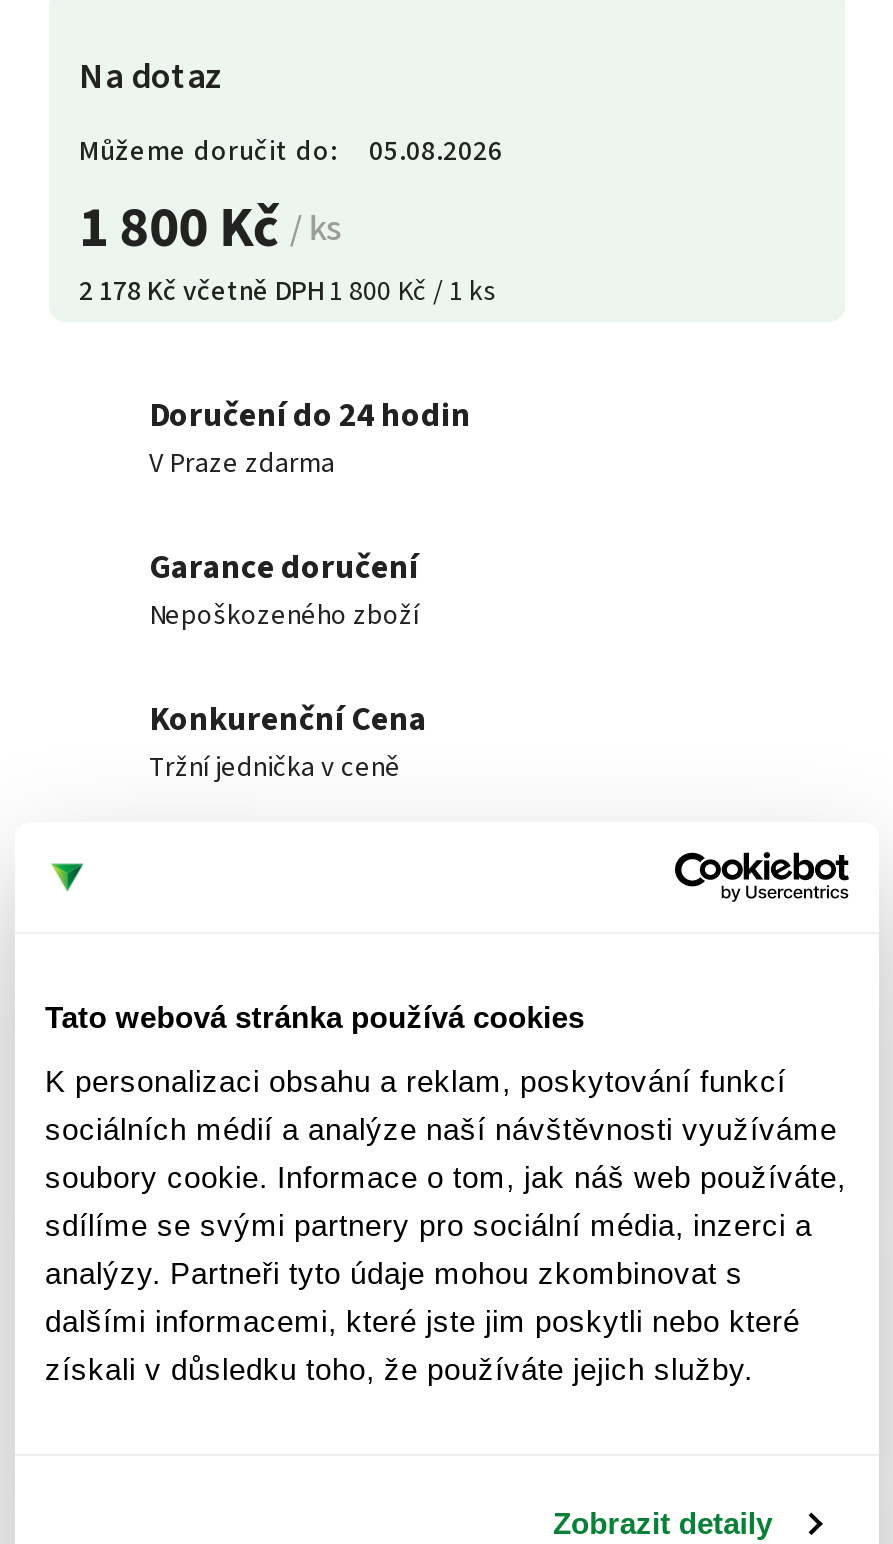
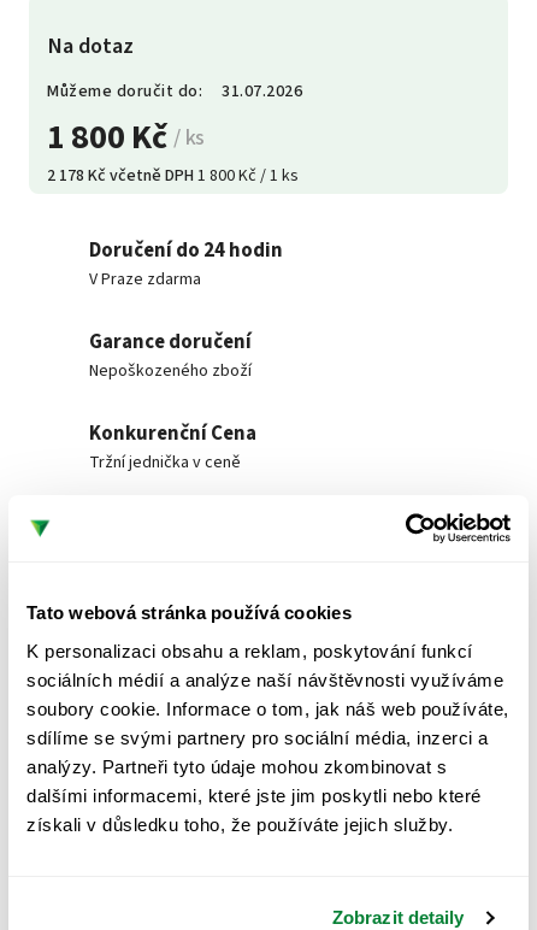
[79,132,503,172] Můžeme doručit do: 05.08.2026 -> [47,80,302,104] Můžeme doručit do: 31.07.2026

